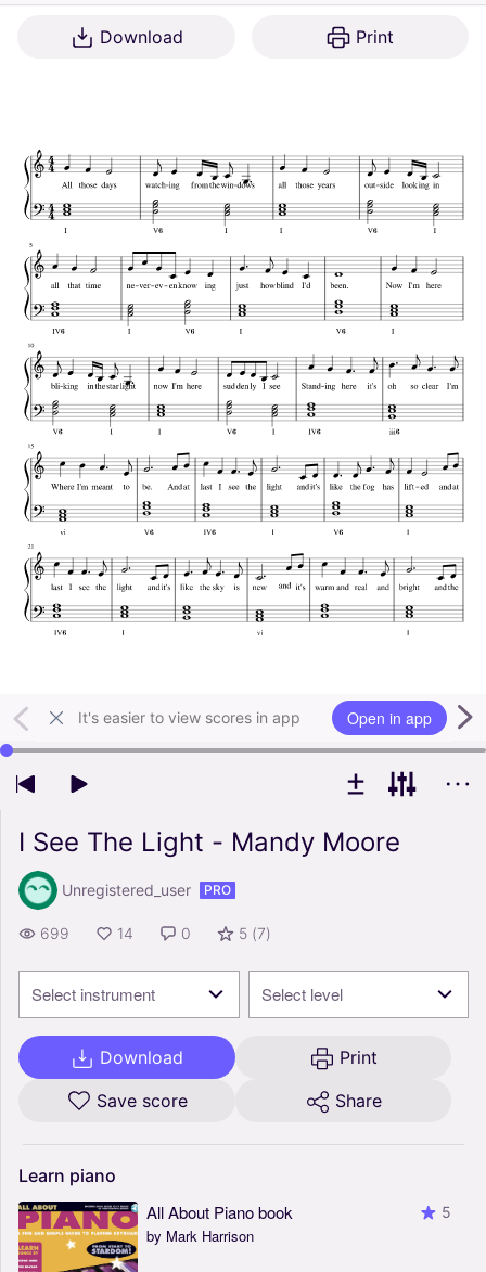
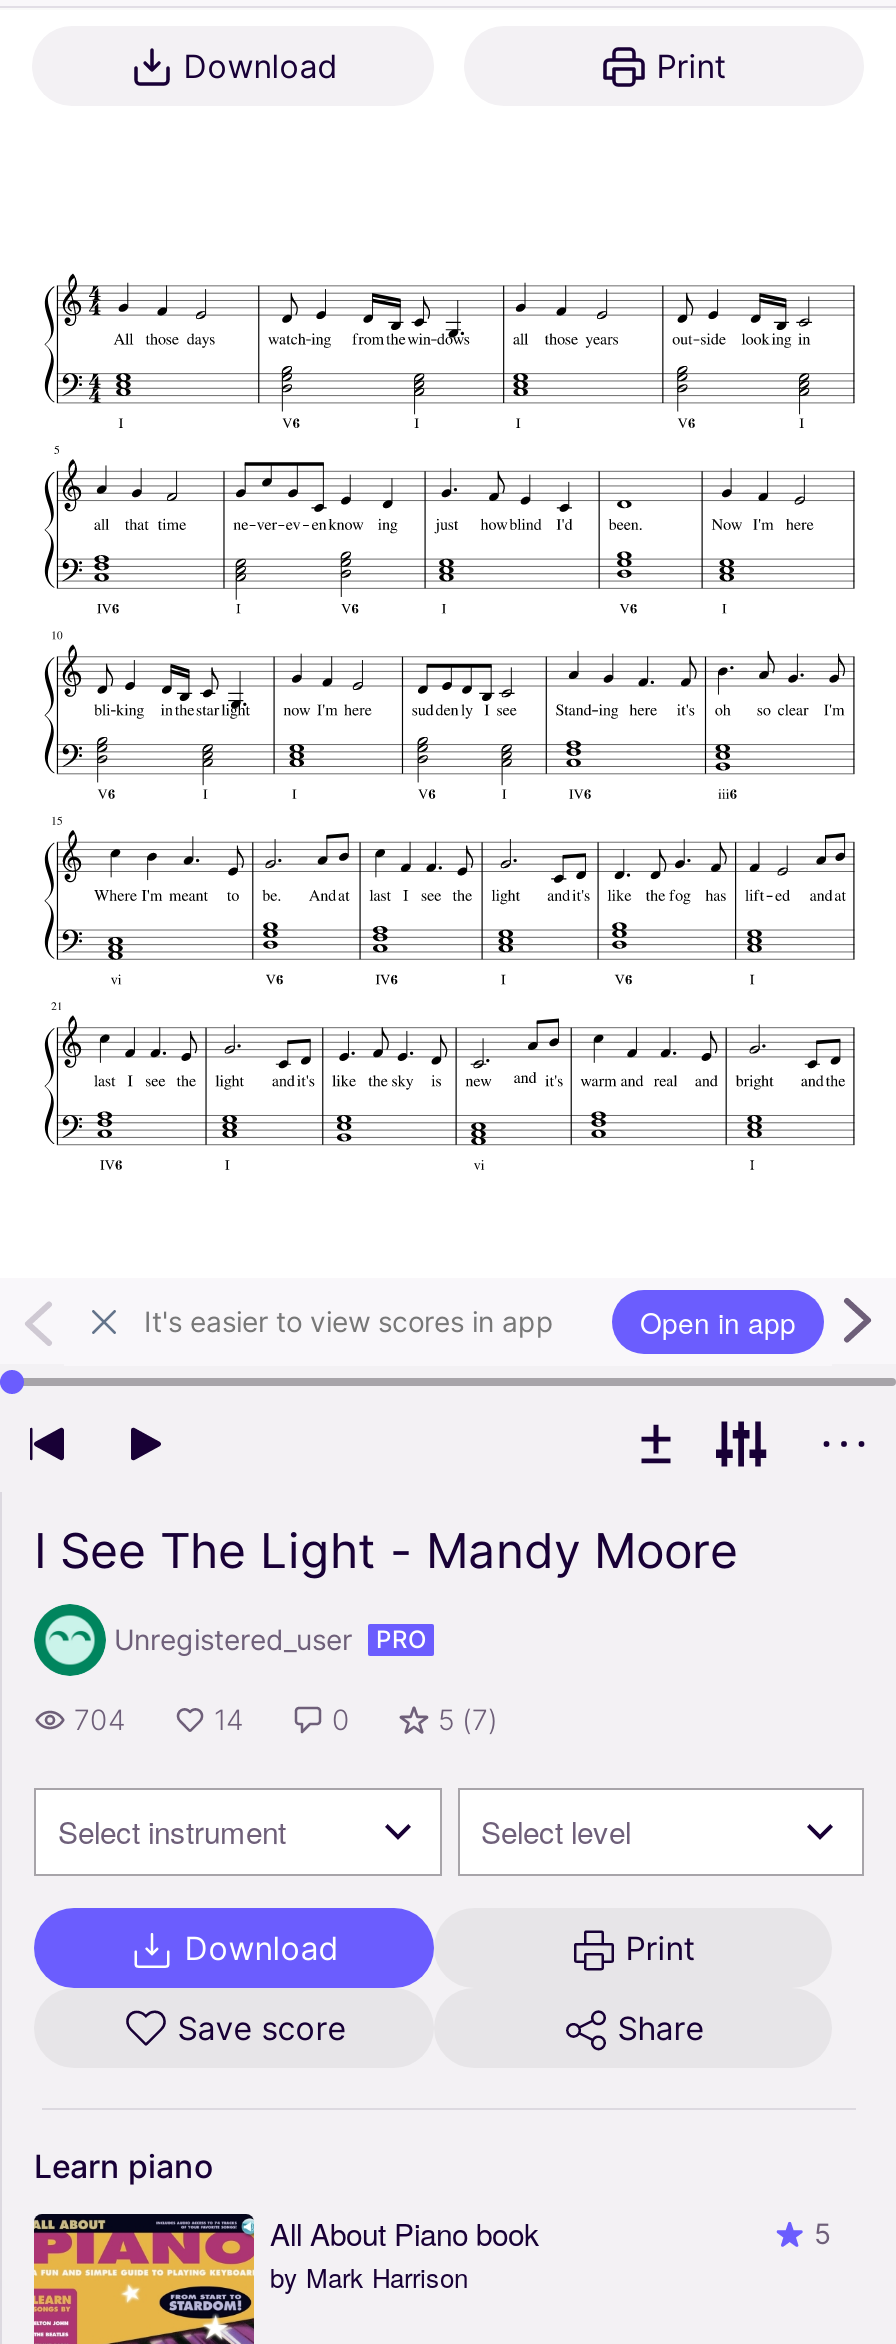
[40,923,69,942] 699 -> [74,1701,126,1735] 704

